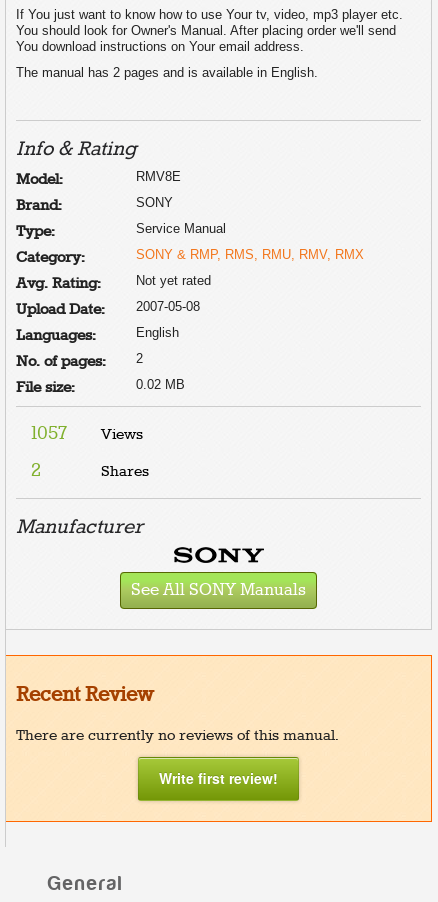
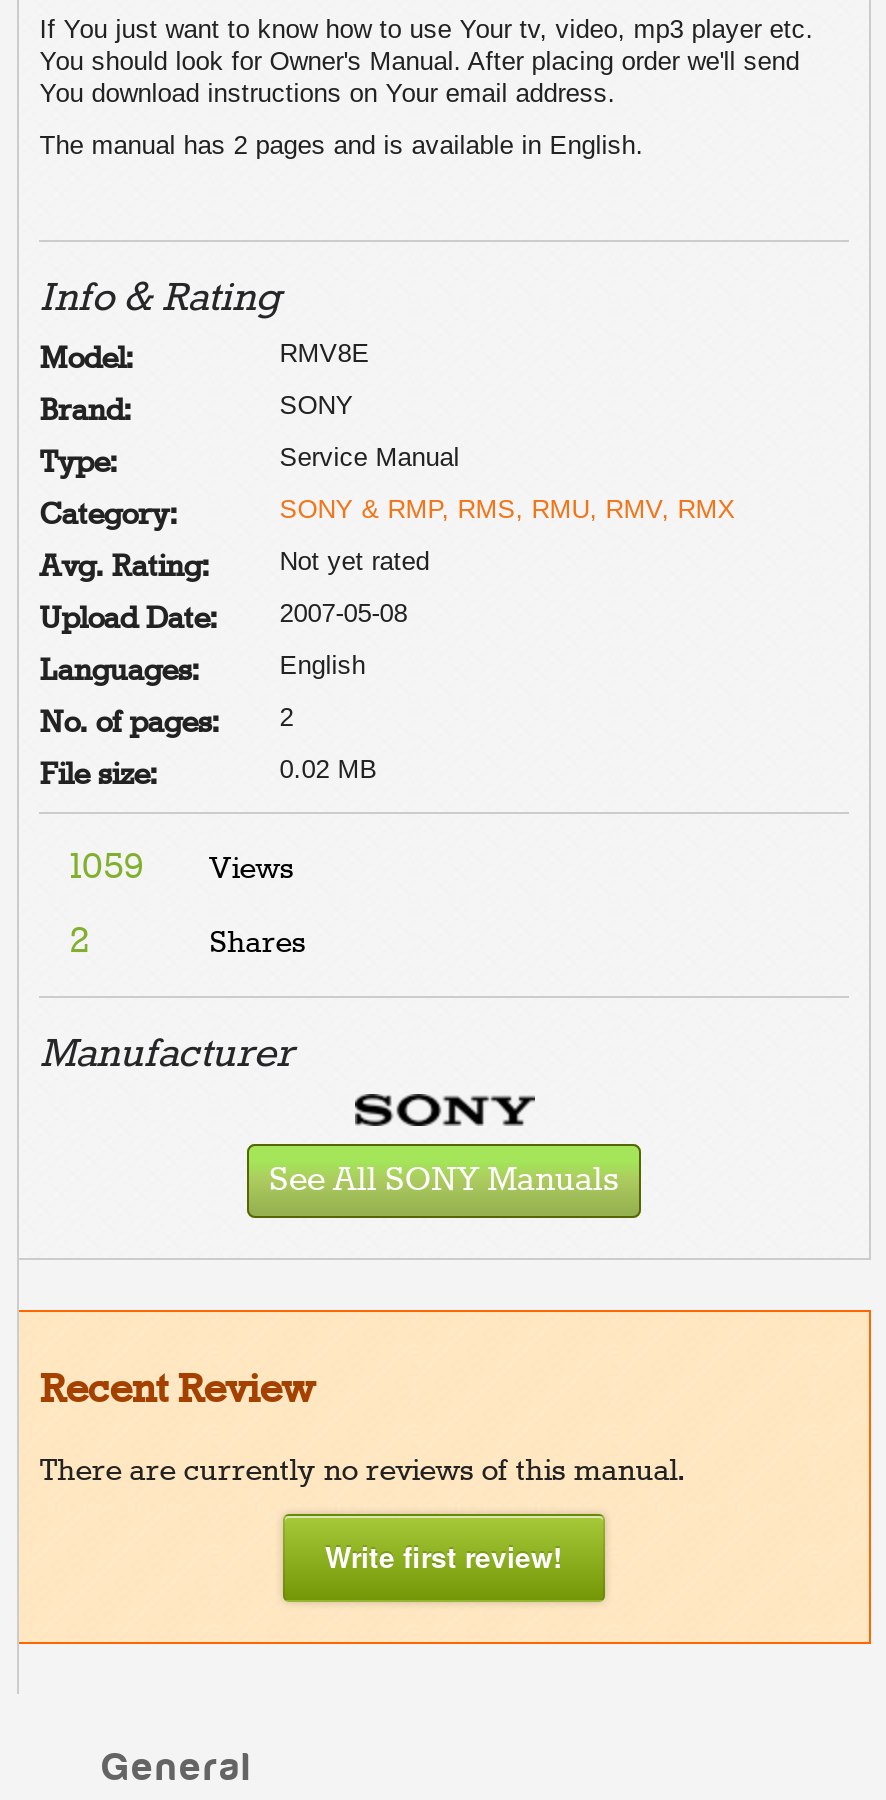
[31,422,143,444] 1057 Views -> [69,845,293,889] 1059 Views

